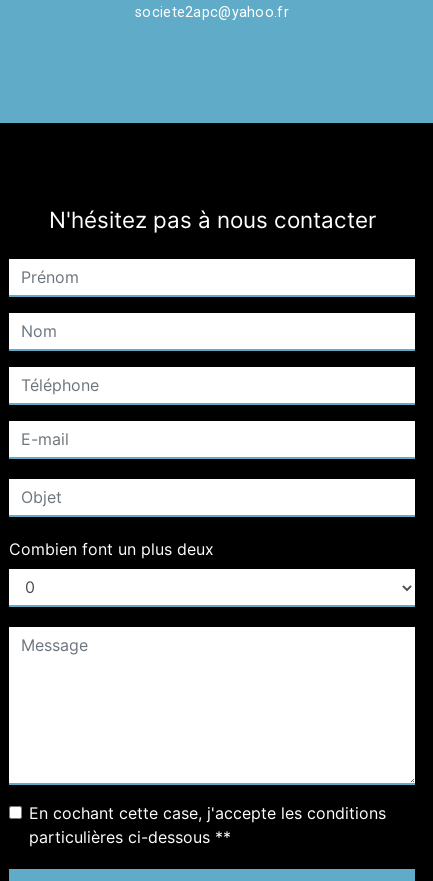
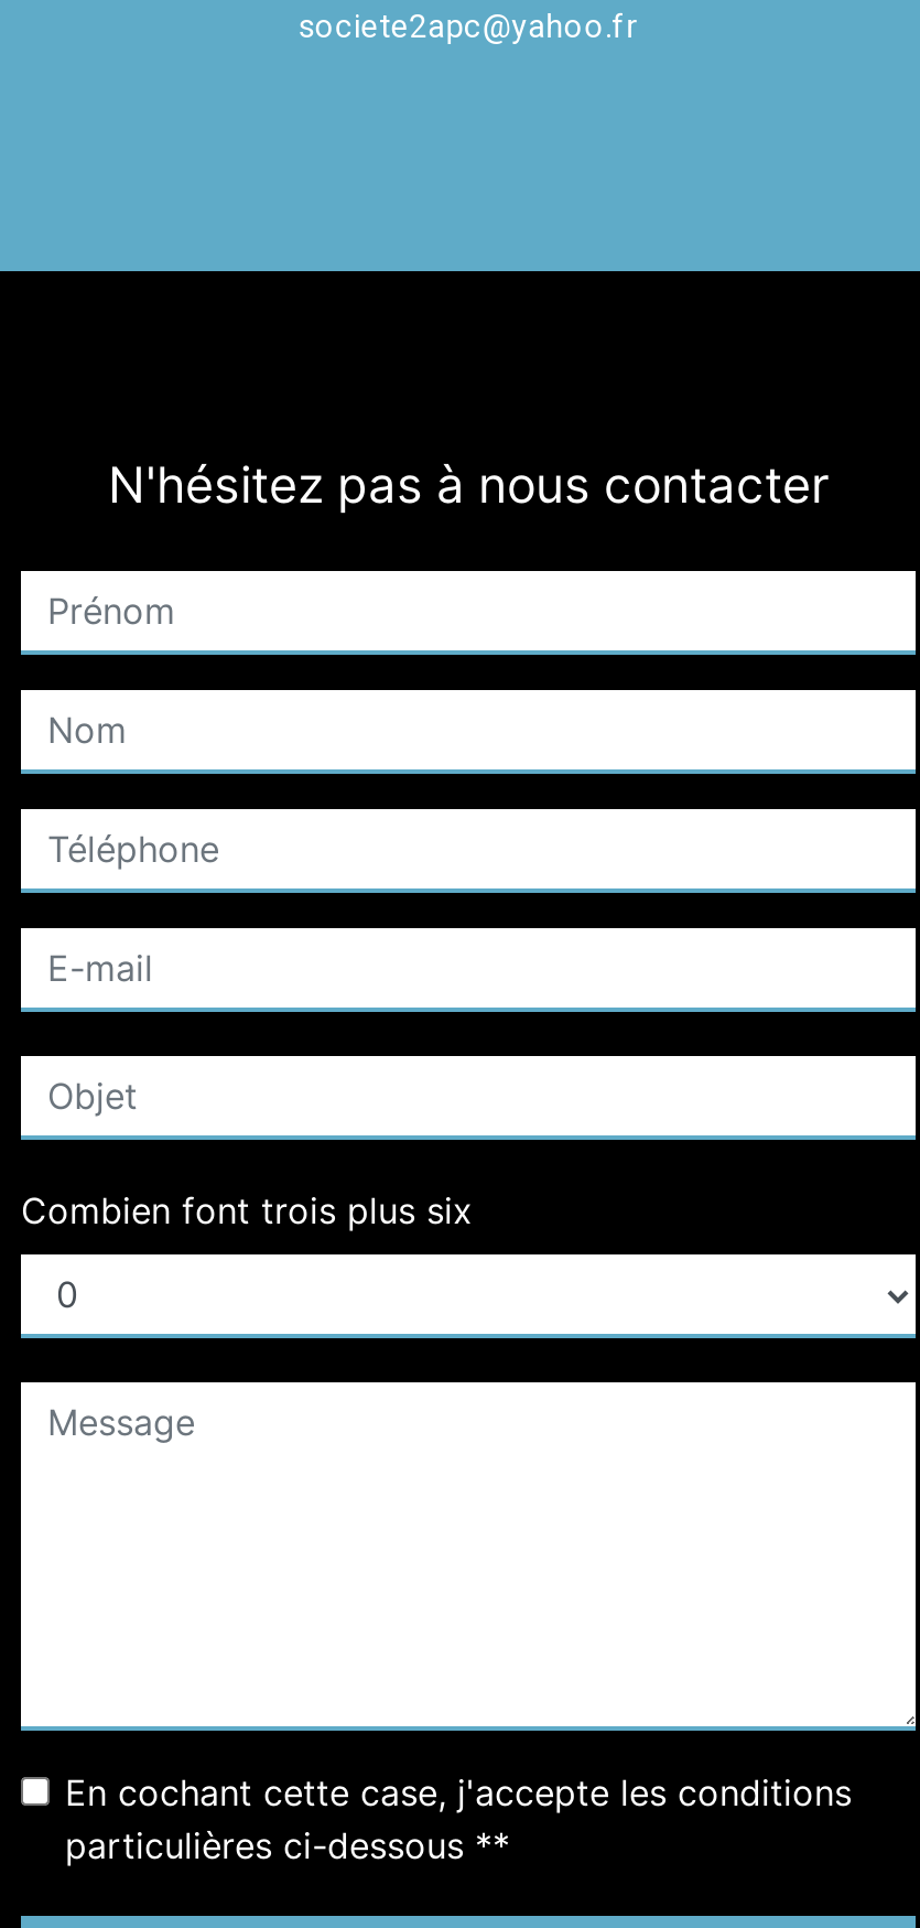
[9,539,214,559] Combien font un plus deux -> [21,1188,473,1232] Combien font trois plus six

